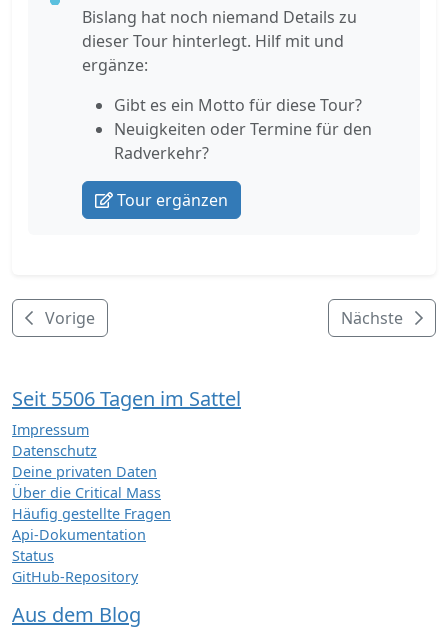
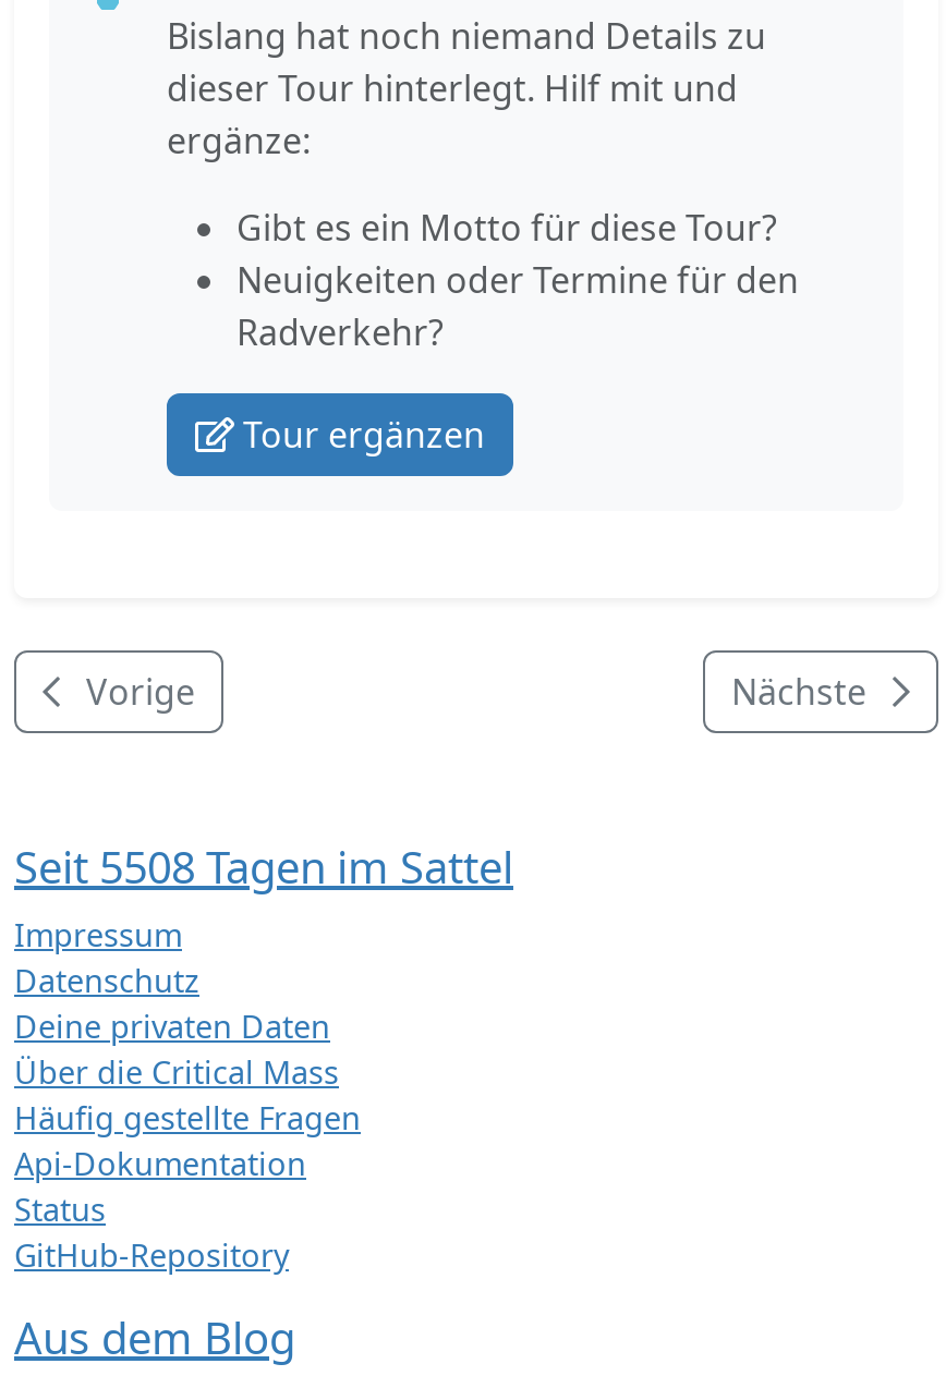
[12,385,241,412] Seit 5506 Tagen im Sattel -> [14,837,513,896] Seit 5508 Tagen im Sattel

